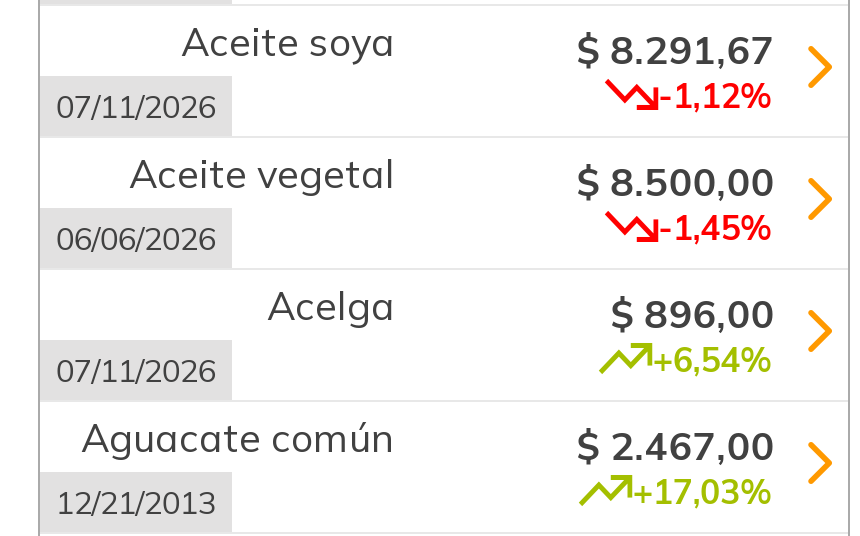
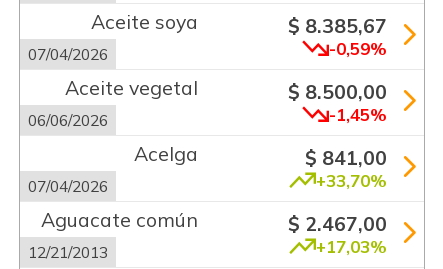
[576,25,774,75] $ 8.291,67 -> [288,13,387,38] $ 8.385,67
[56,86,216,126] 07/11/2026 -> [28,44,108,64] 07/04/2026
[658,75,774,117] -1,12% -> [329,38,387,59] -0,59%
[610,289,774,339] $ 896,00 -> [305,145,387,170] $ 841,00
[56,350,216,390] 07/11/2026 -> [28,176,108,196] 07/04/2026
[652,339,774,381] +6,54% -> [316,170,387,191] +33,70%

